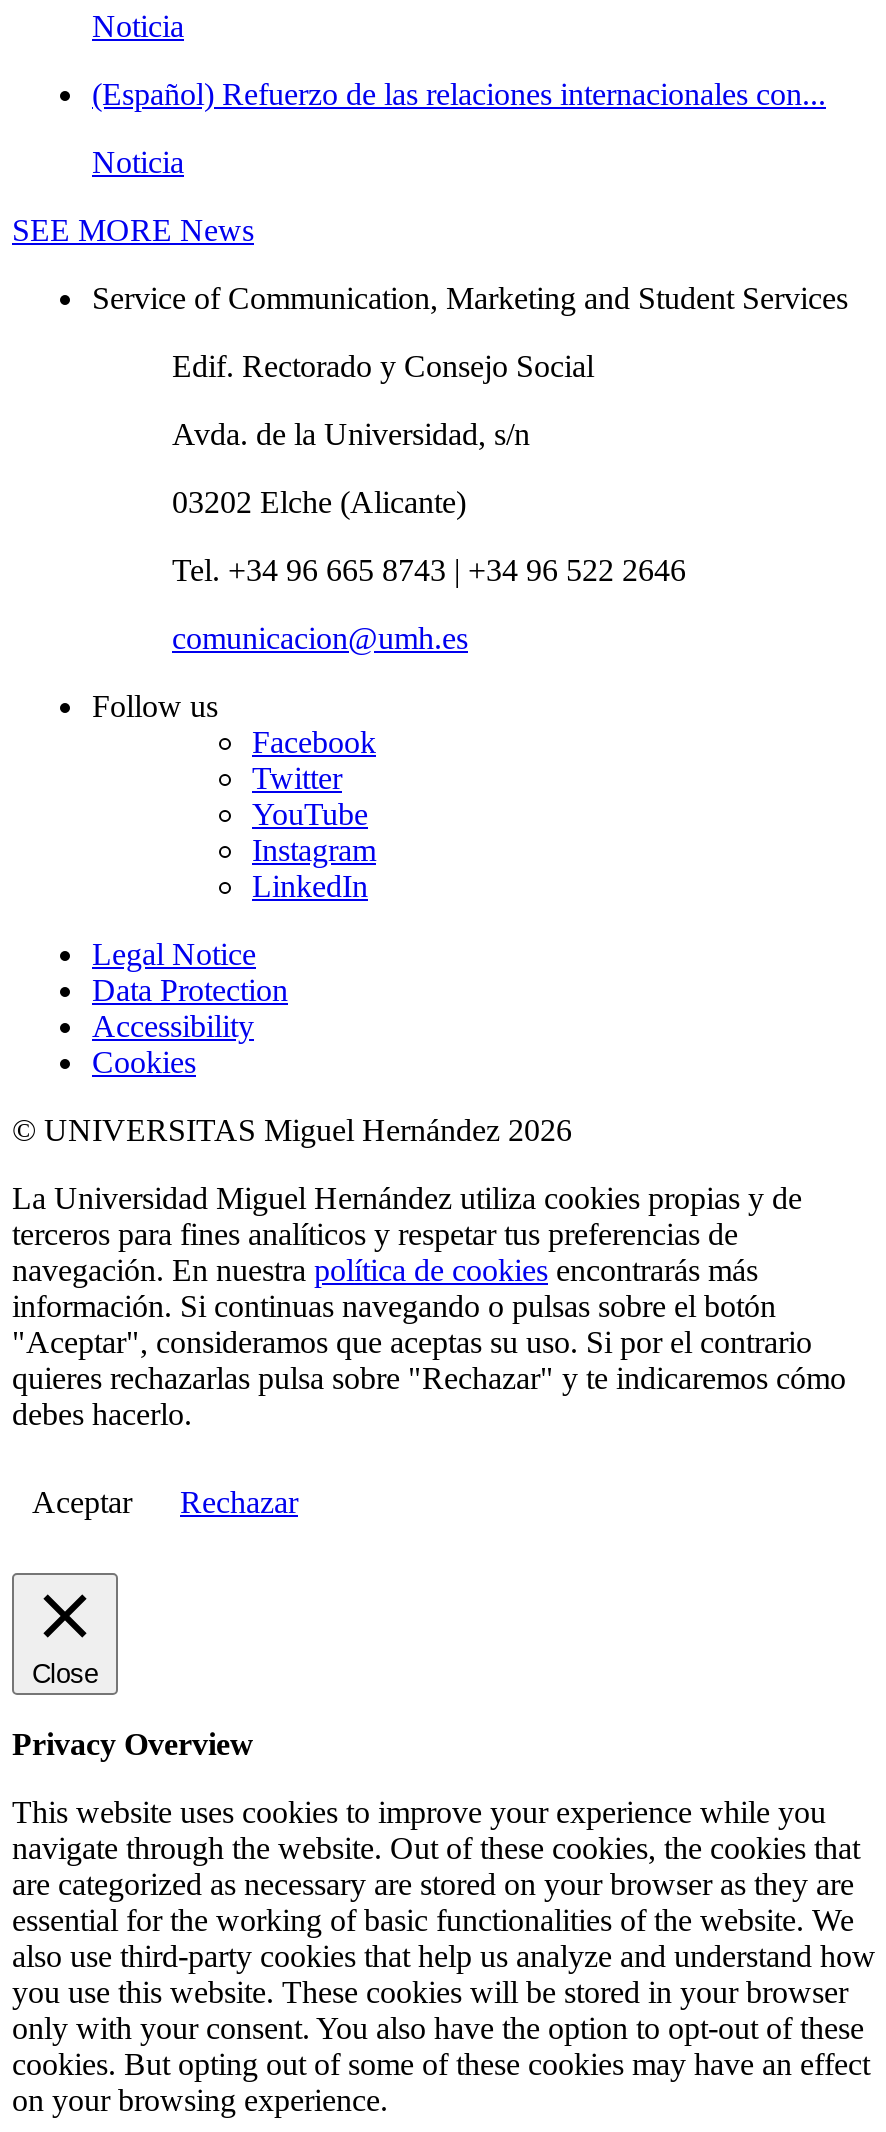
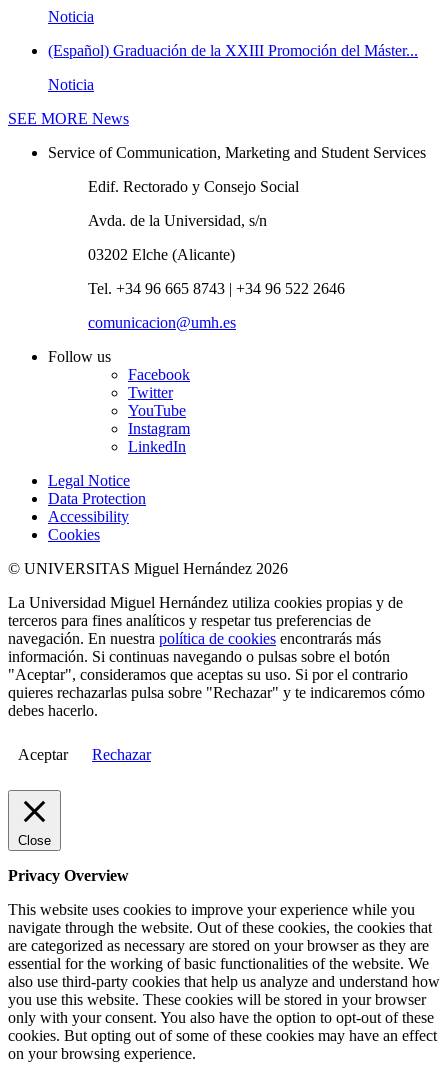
[92,78,826,112] (Español) Refuerzo de las relaciones internacionales con... -> [48,42,418,59] (Español) Graduación de la XXIII Promoción del Máster...

